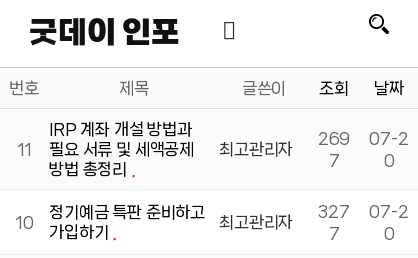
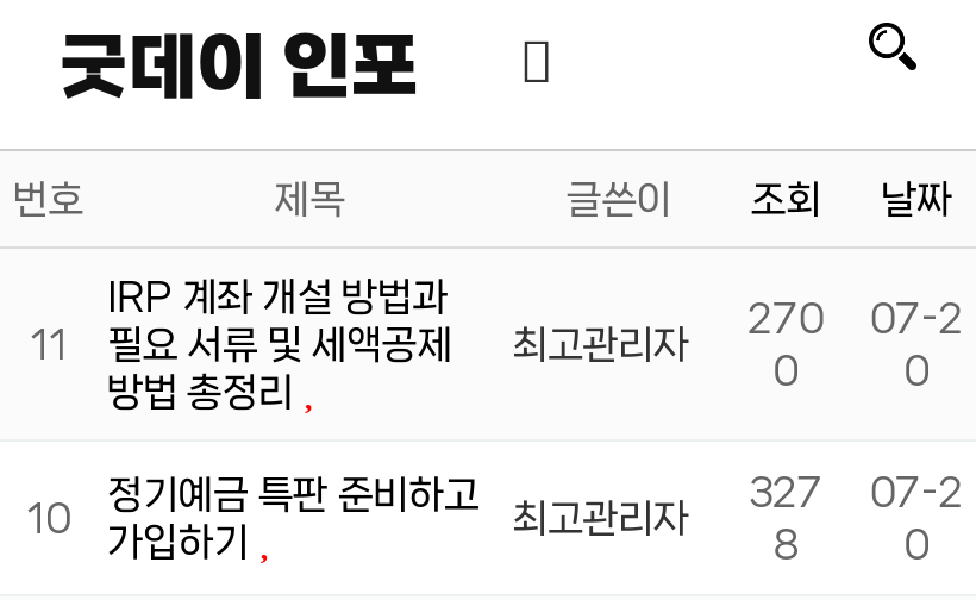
[318,129,409,147] 269 07-2 -> [747,296,963,339] 270 07-2
[329,151,339,169] 7 -> [773,349,798,392] 0
[329,224,339,242] 7 -> [773,523,798,565] 8

